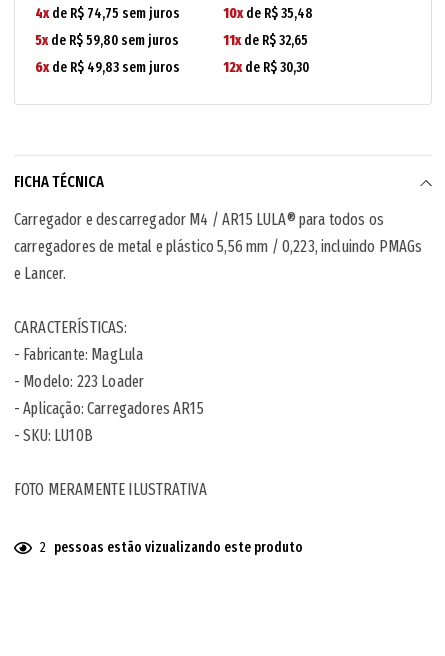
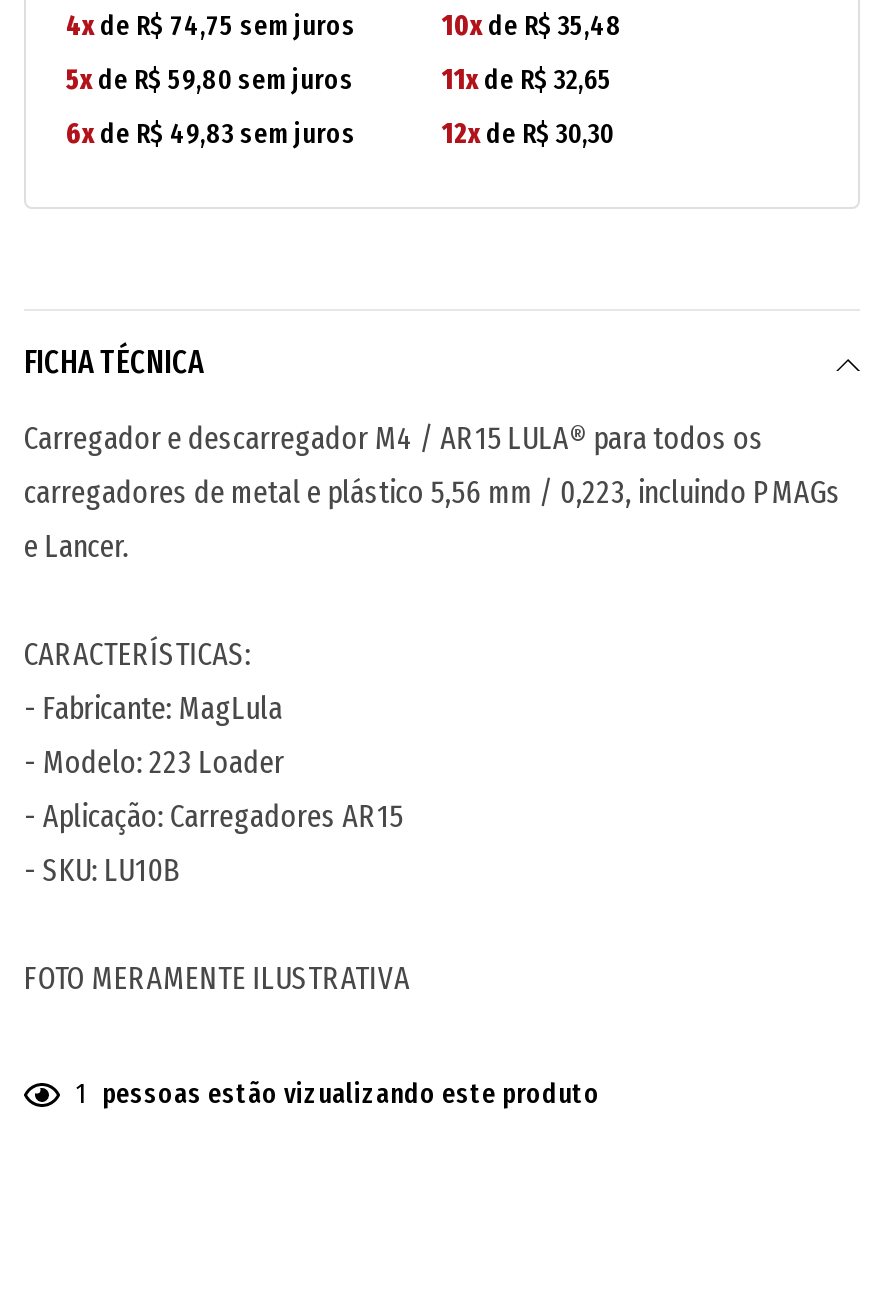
[40,539,303,556] 2 pessoas estão vizualizando este produto -> [76,1077,600,1111] 1 pessoas estão vizualizando este produto

